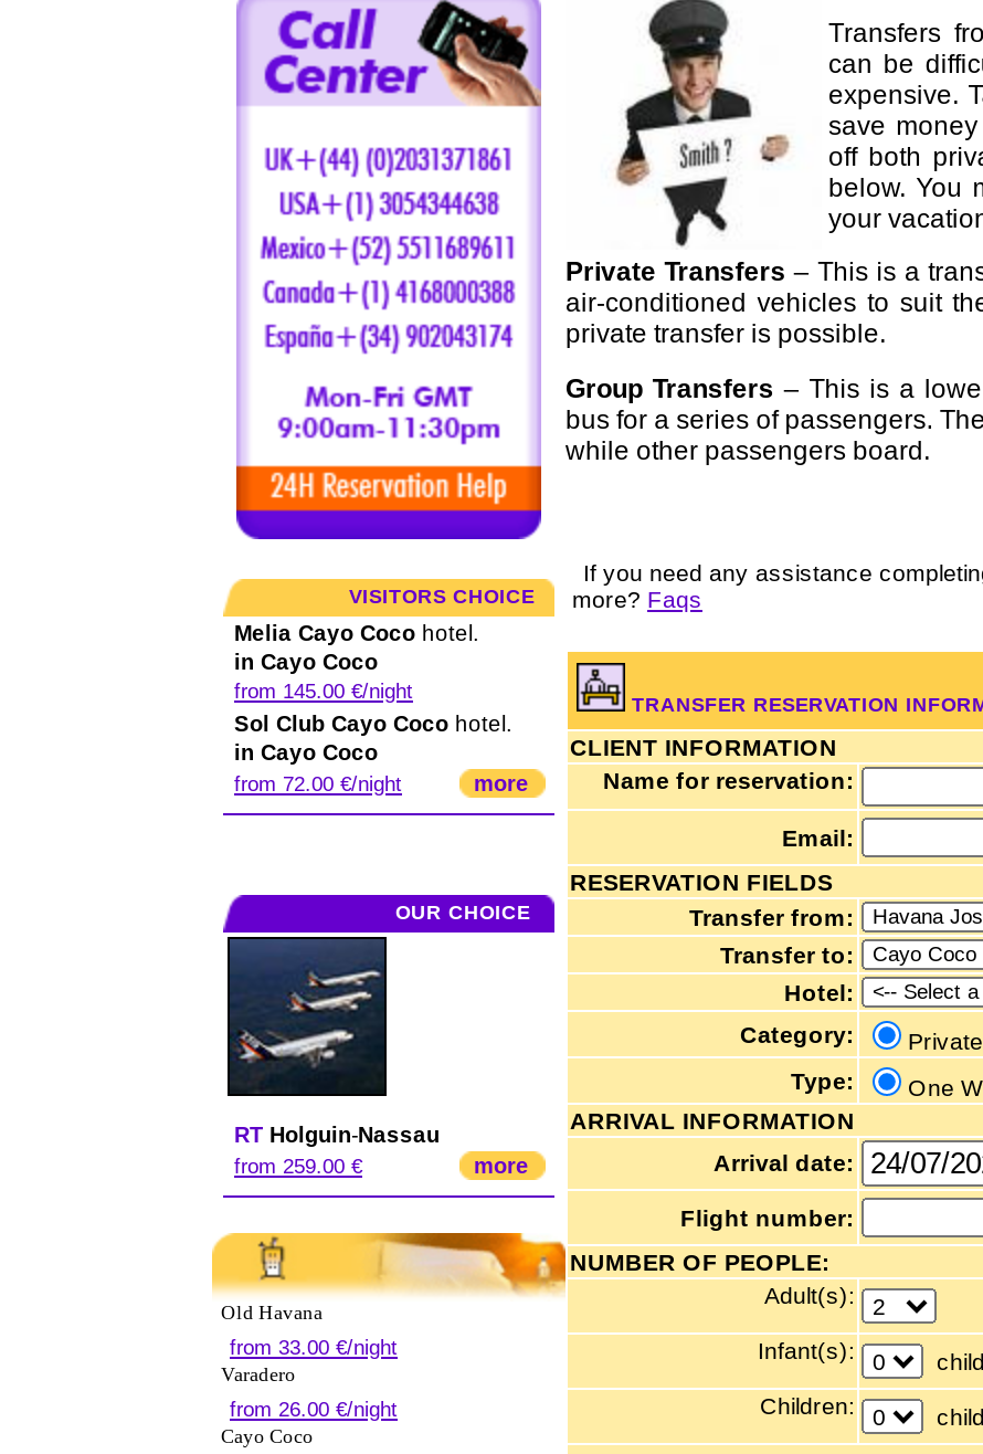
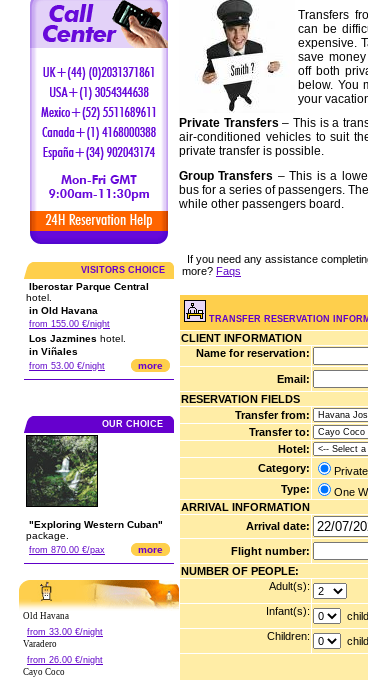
[234,621,512,796] Melia Cayo Coco hotel. | in Cayo Coco | from 145.00 €/night | Sol Club Cayo Coco hotel. | in Cayo Coco | from 72.00 €/night -> [26,281,149,371] Iberostar Parque Central | hotel. | in Old Havana | from 155.00 €/night | Los Jazmines hotel. | in Viñales | from 53.00 €/night
[230,937,440,1178] [image] | RT Holguin-Nassau | from 259.00 € -> [26,435,163,555] [image] | "Exploring Western Cuban" | package. | from 870.00 €/pax

